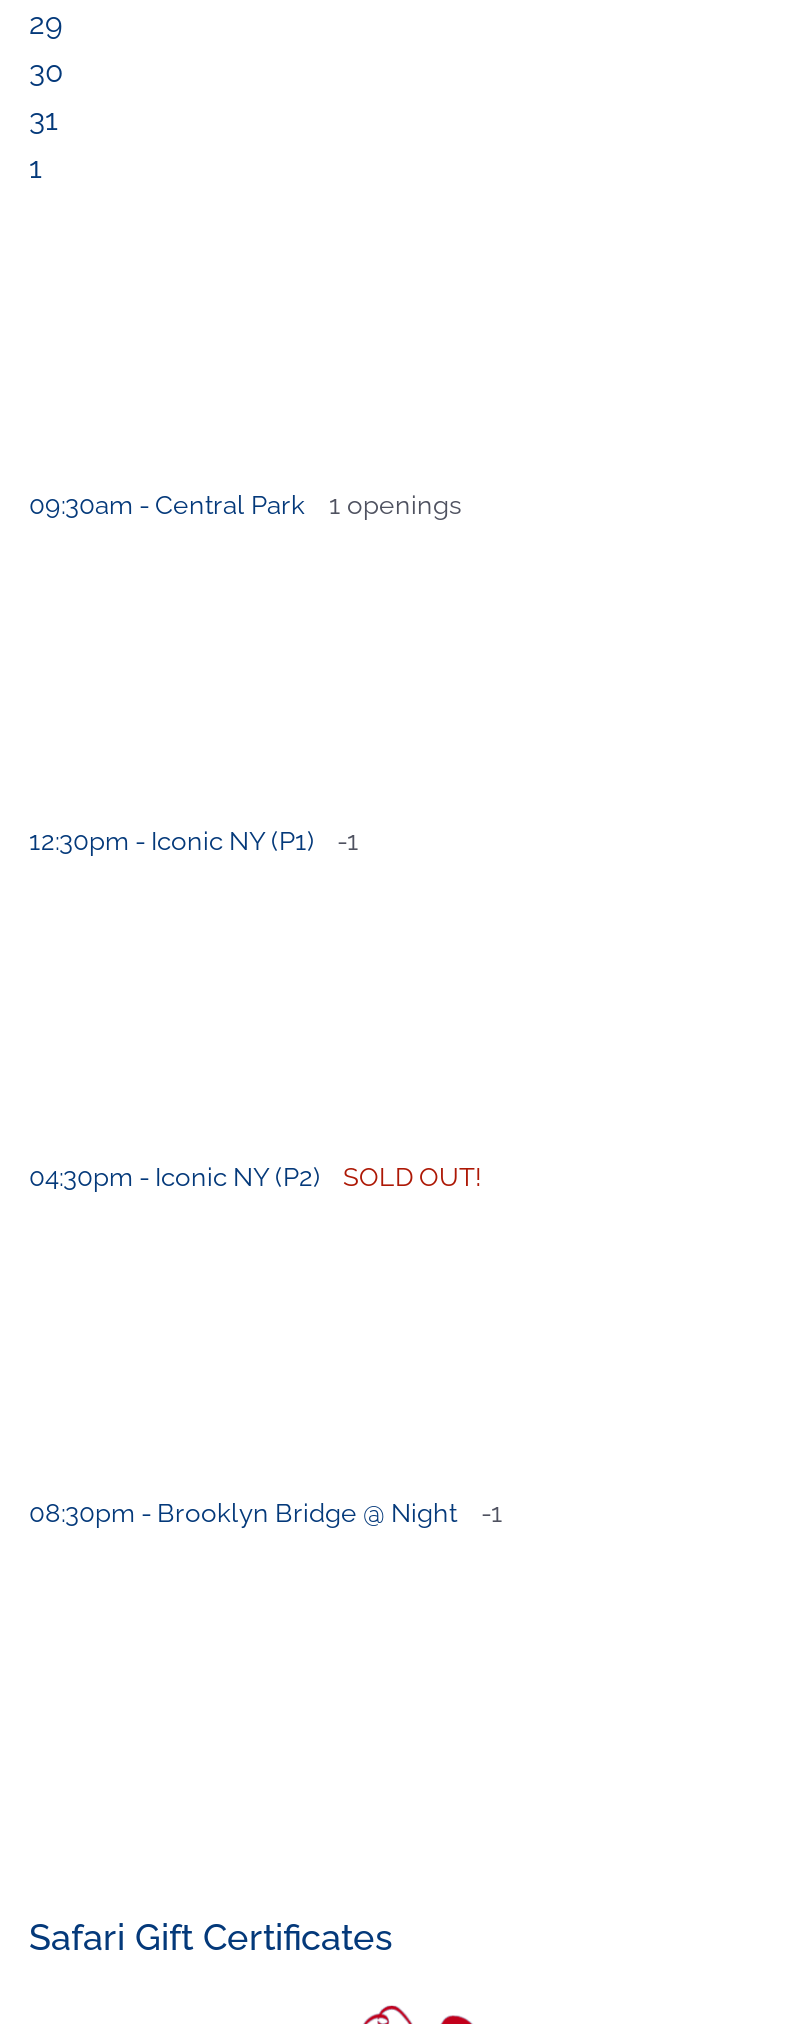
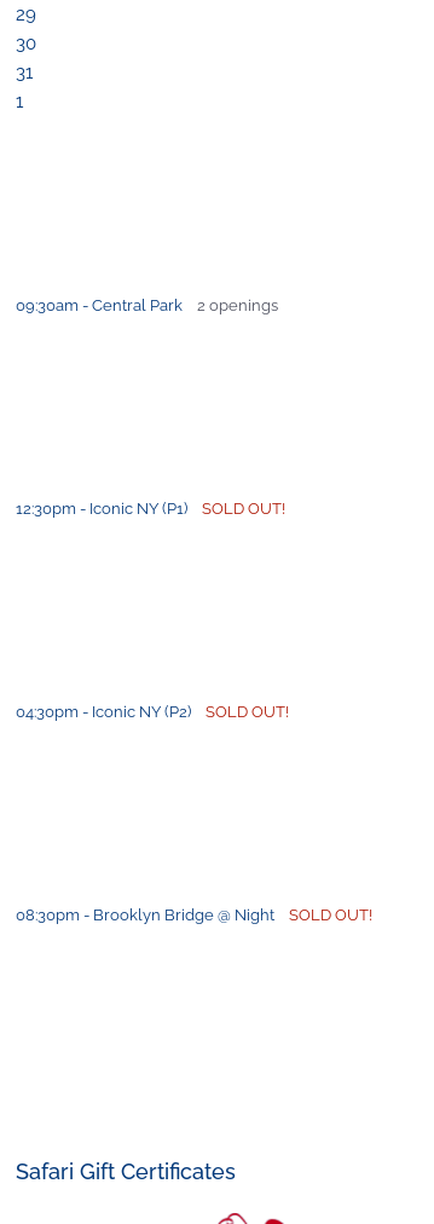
[29,490,461,520] 09:30am - Central Park 1 openings -> [16,296,278,314] 09:30am - Central Park 2 openings
[29,826,359,856] 12:30pm - Iconic NY (P1) -1 -> [16,500,285,518] 12:30pm - Iconic NY (P1) SOLD OUT!
[29,1498,503,1528] 08:30pm - Brooklyn Bridge @ Night -1 -> [16,906,372,924] 08:30pm - Brooklyn Bridge @ Night SOLD OUT!

